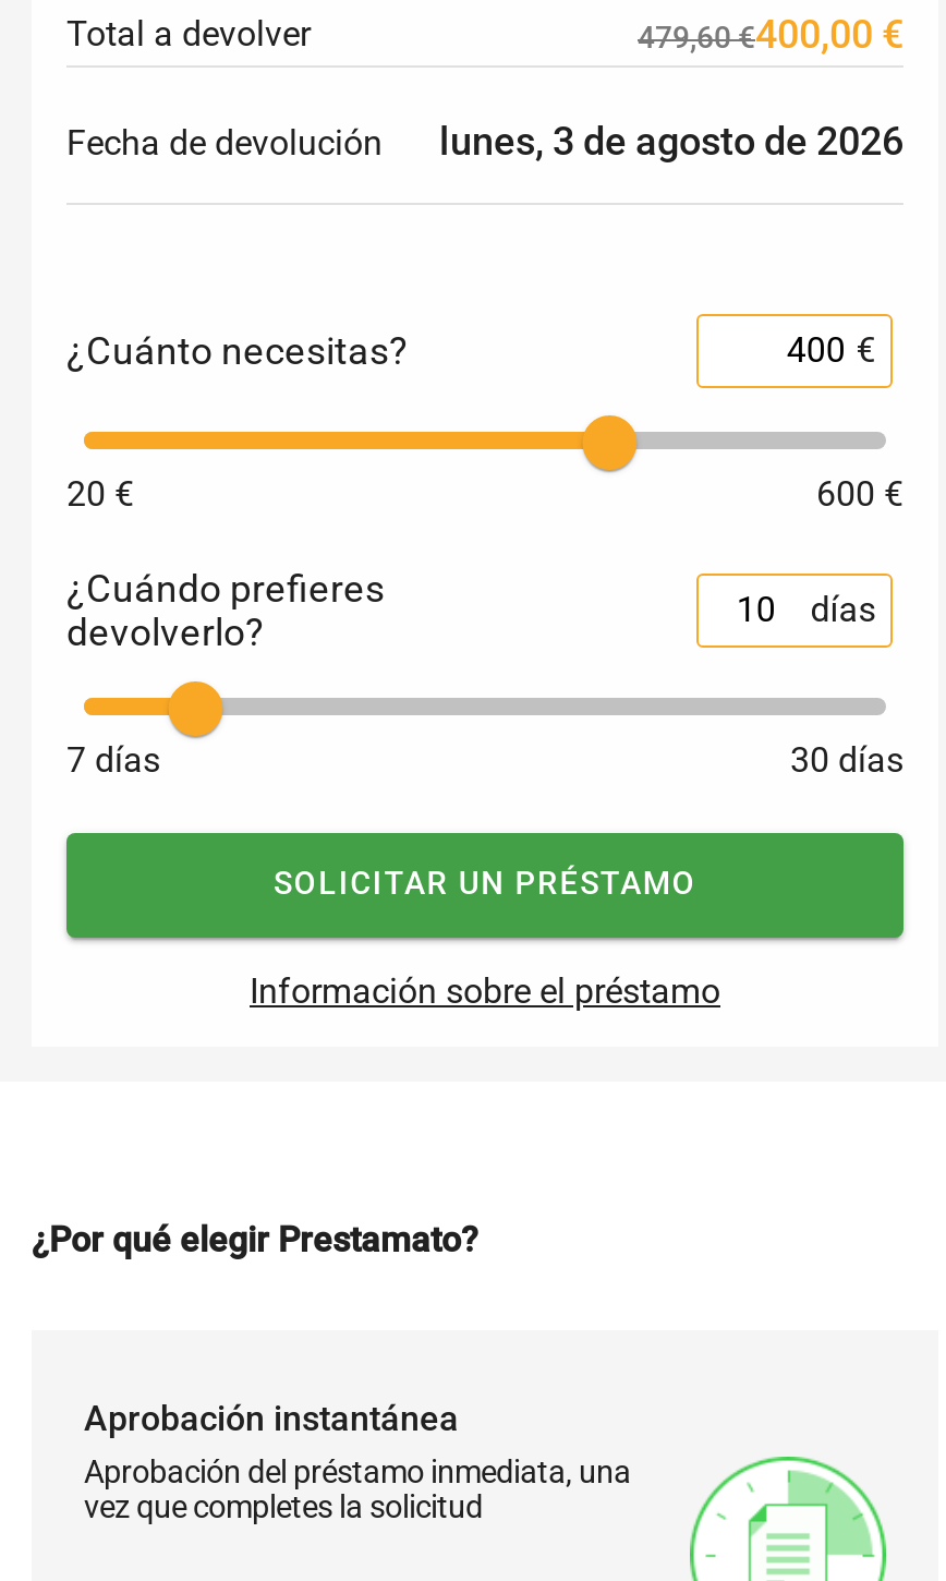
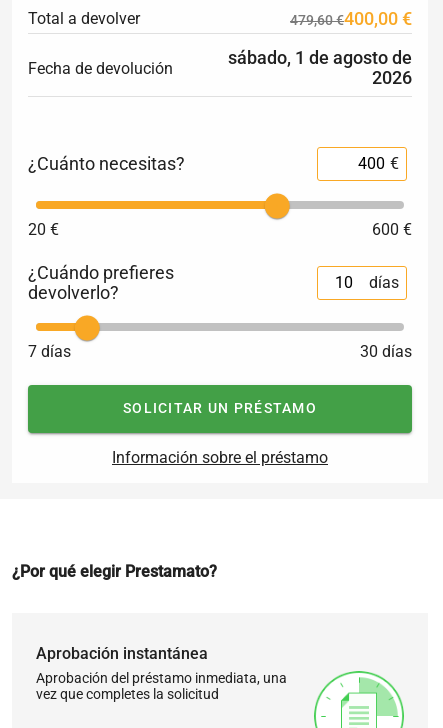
[439,118,903,164] lunes, 3 de agosto de 2026 -> [228,47,412,88] sábado, 1 de agosto de | 2026

